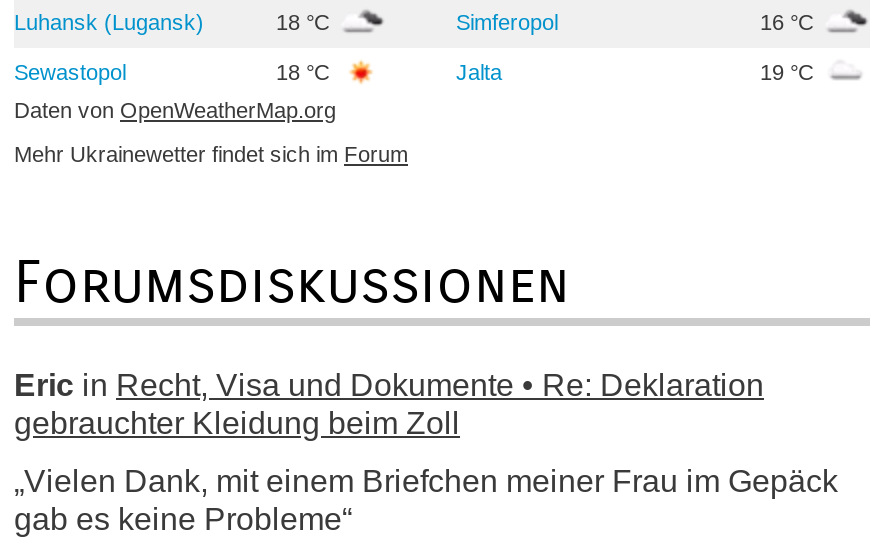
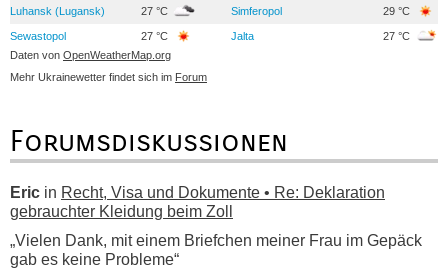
[276,9,336,33] 18 °C -> [141,4,171,16] 27 °C
[760,9,820,33] 16 °C -> [383,4,413,16] 29 °C
[276,59,336,83] 18 °C -> [141,29,171,41] 27 °C
[760,59,820,83] 19 °C -> [383,29,413,41] 27 °C

